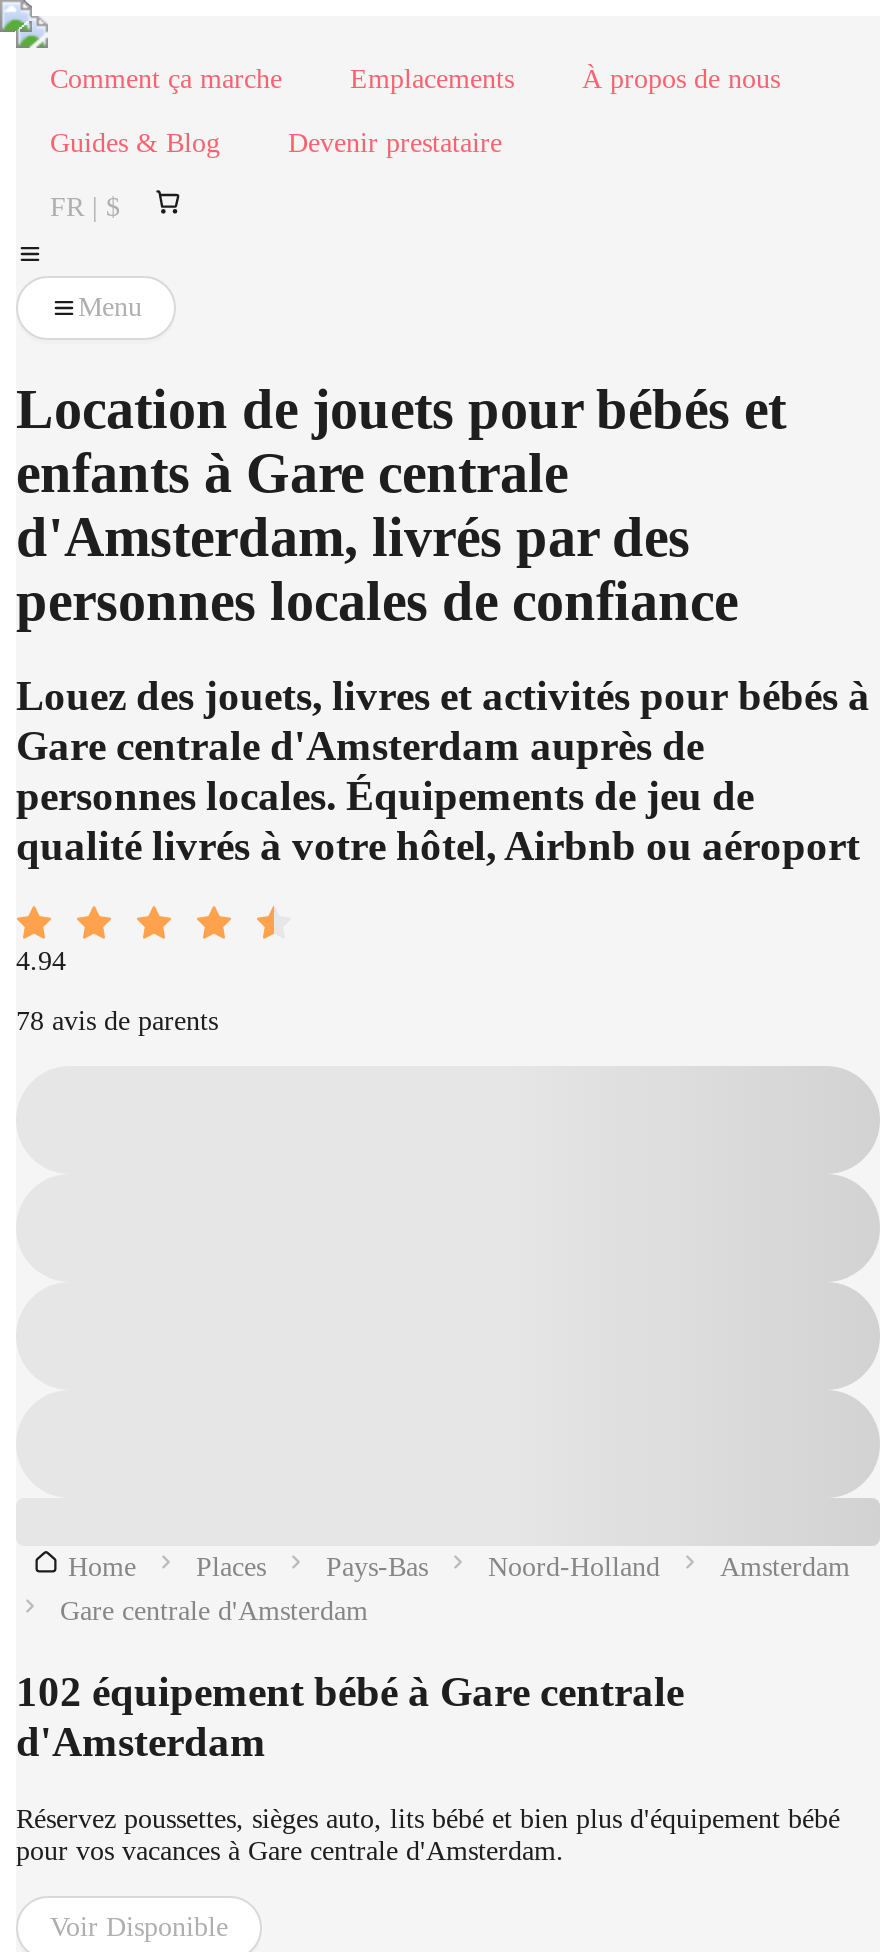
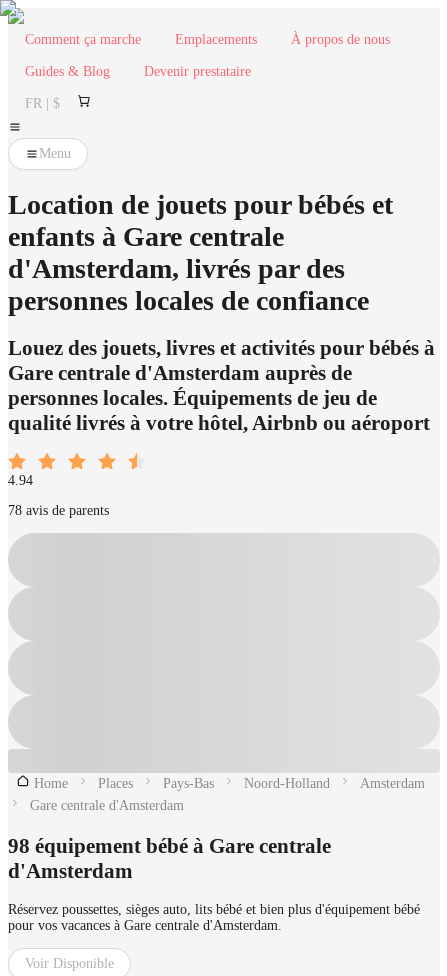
[16,1668,684,1716] 102 équipement bébé à Gare centrale -> [8,834,331,858] 98 équipement bébé à Gare centrale

